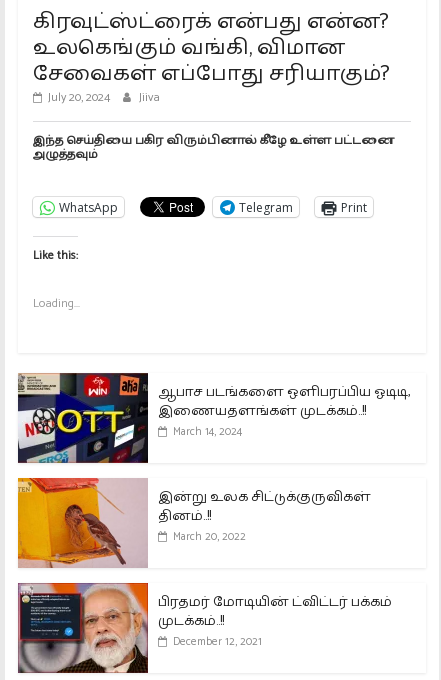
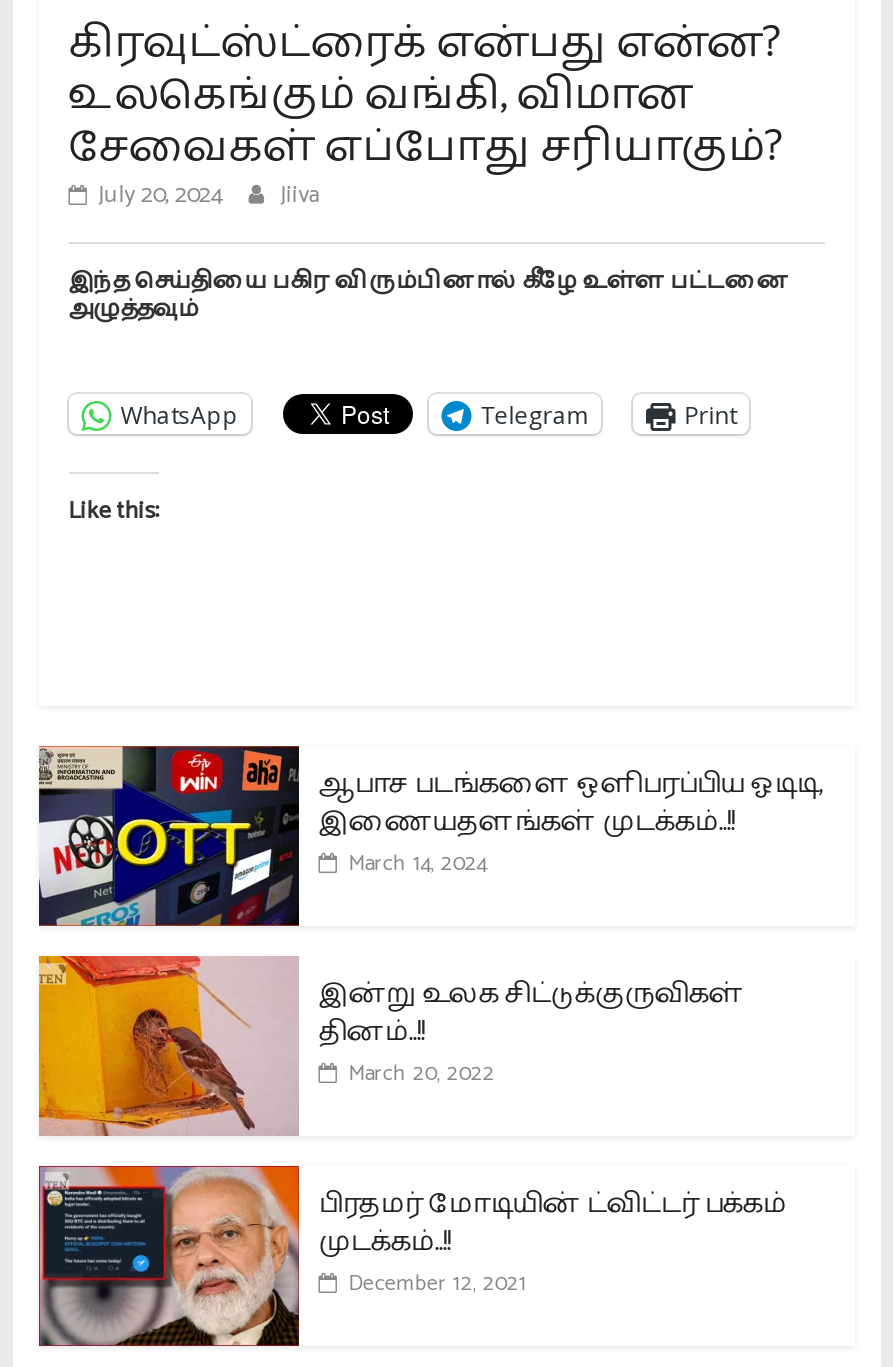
[33,294,80,313] Loading... -> none

